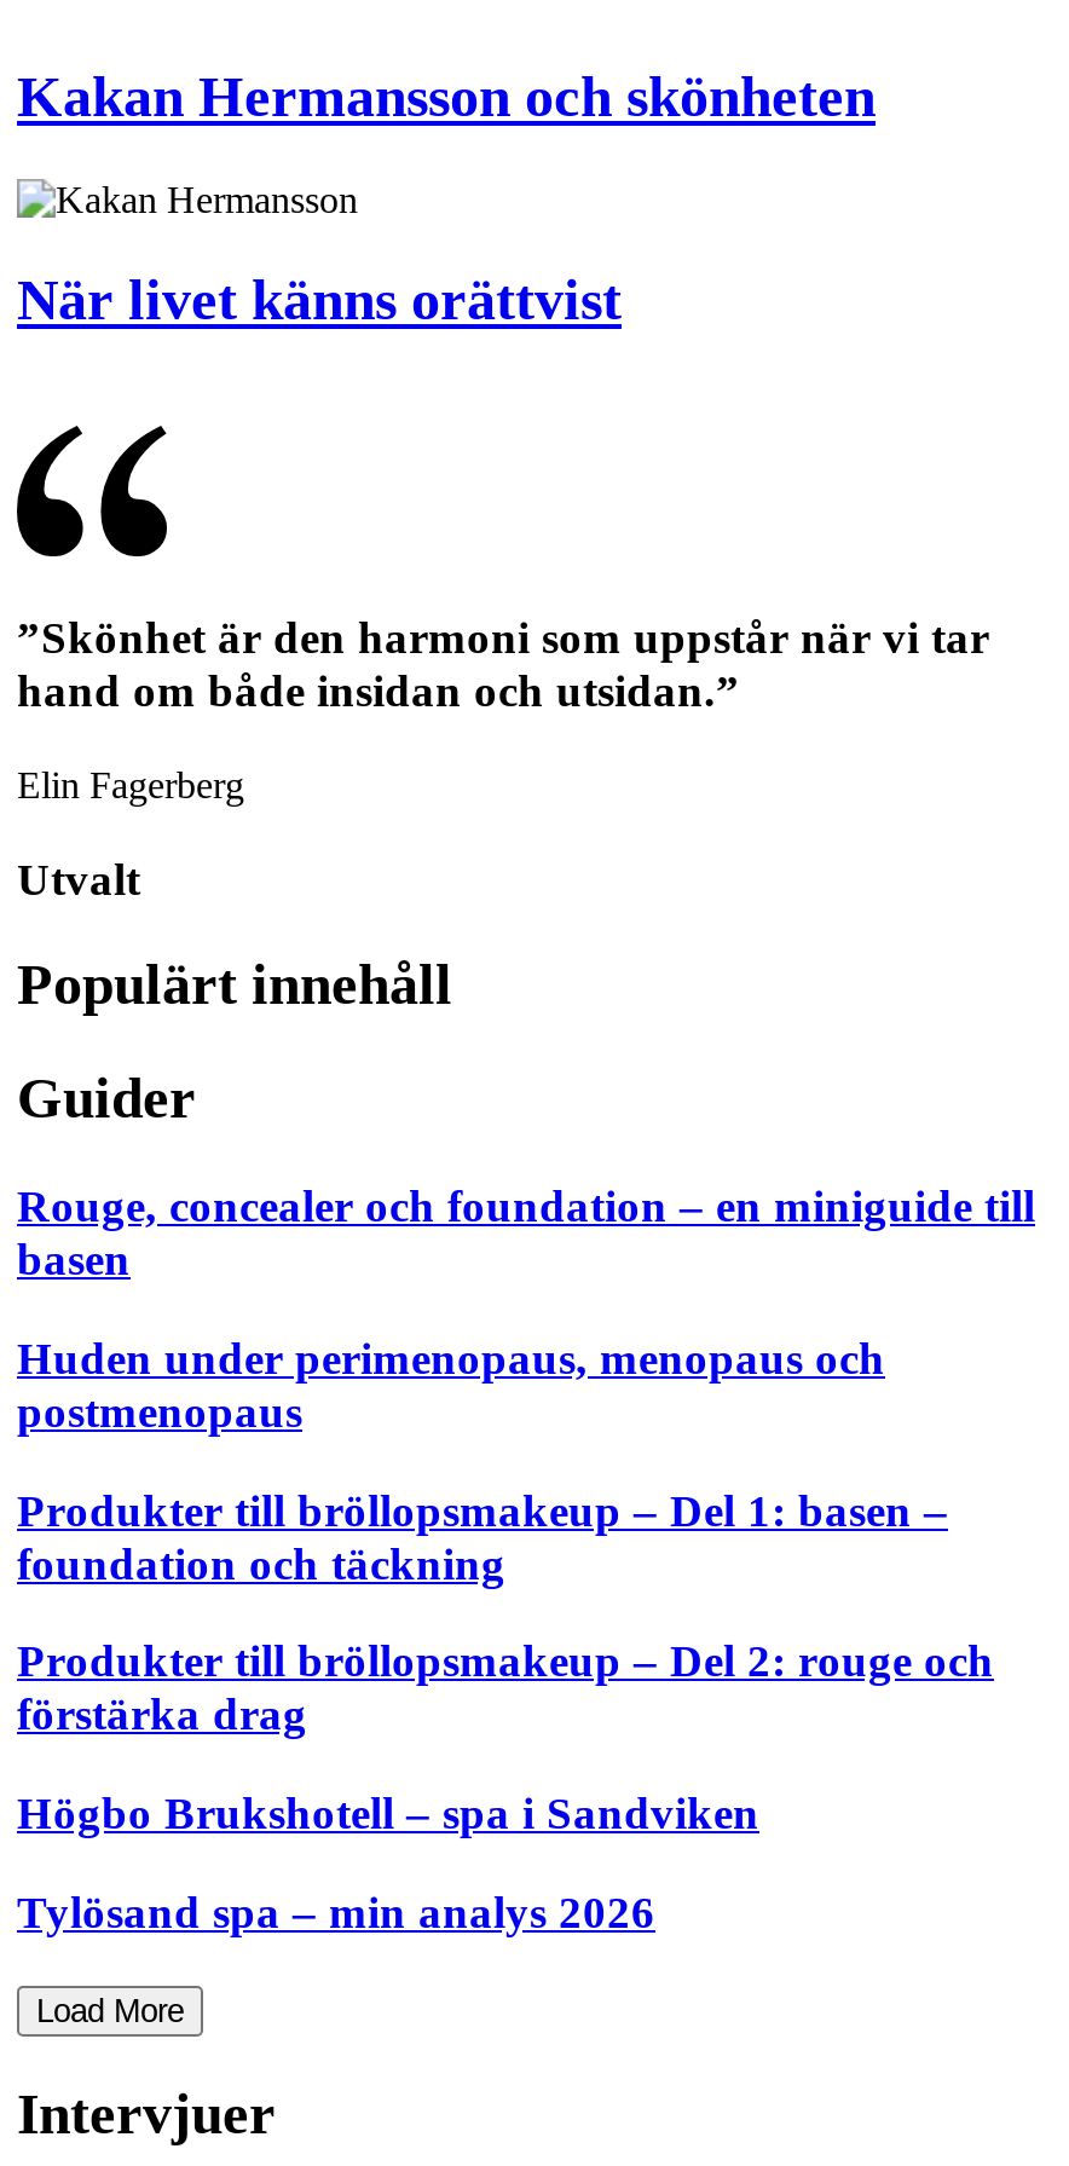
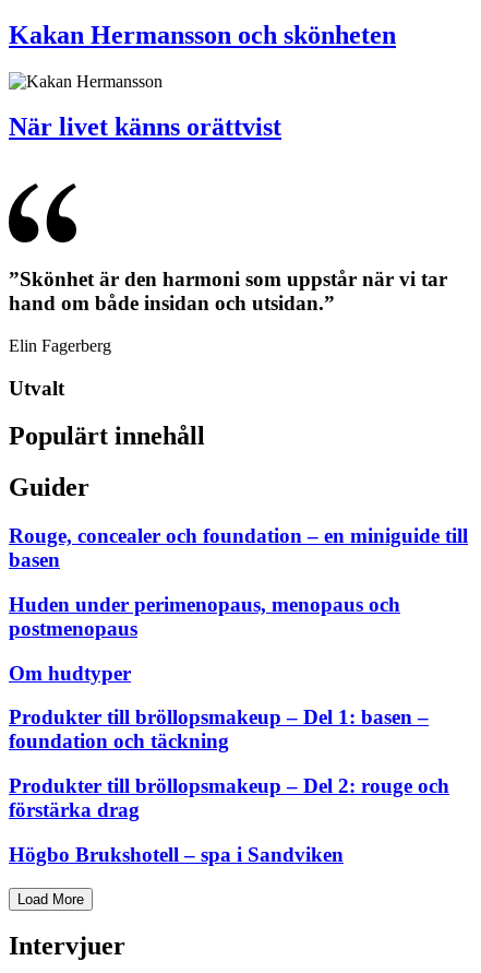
none -> [9,661,131,684] Om hudtyper
moved [17,1484,994,1838] -> [9,706,449,866]: Produkter till bröllopsmakeup – Del 1: basen – | foundation och täckning | Produkter till bröllopsmakeup – Del 2: rouge och | förstärka drag | Högbo Brukshotell – spa i Sandviken
[17,1886,655,1937] Tylösand spa – min analys 2026 -> none

